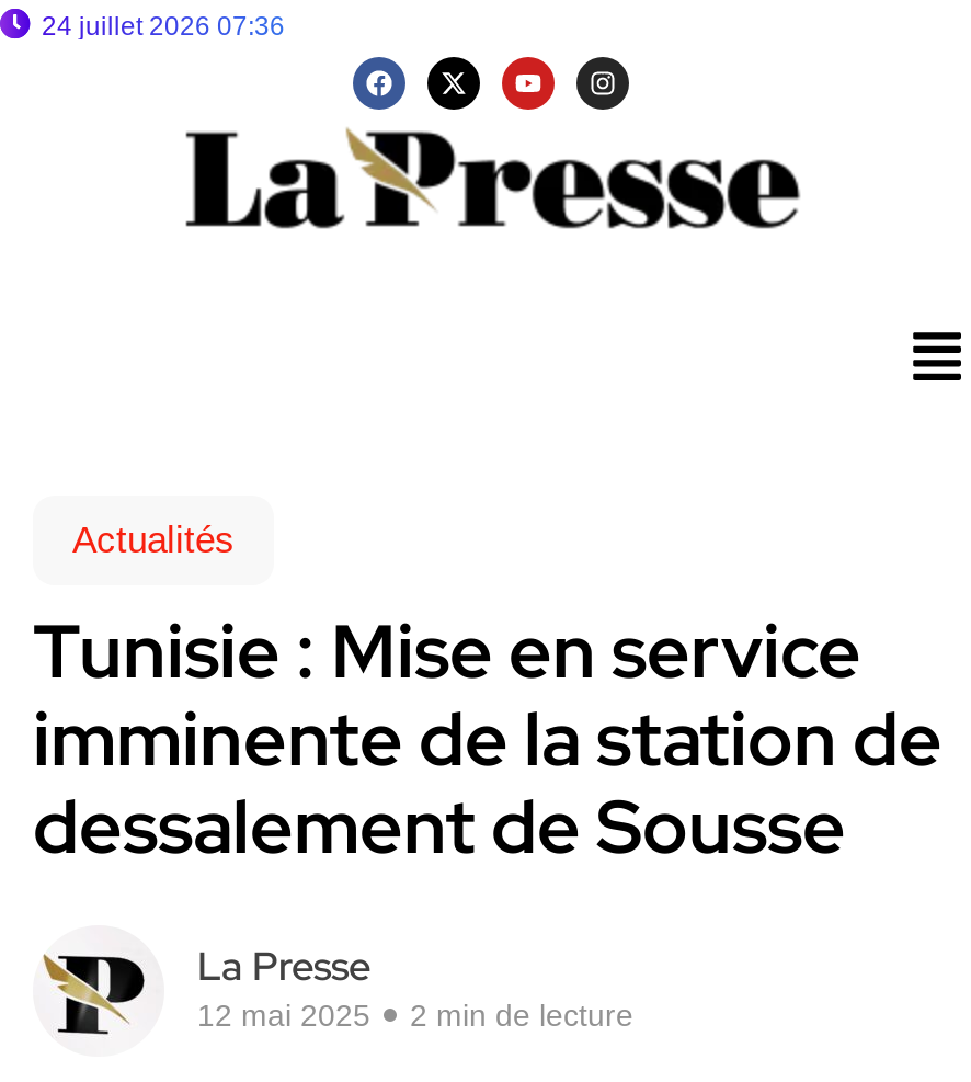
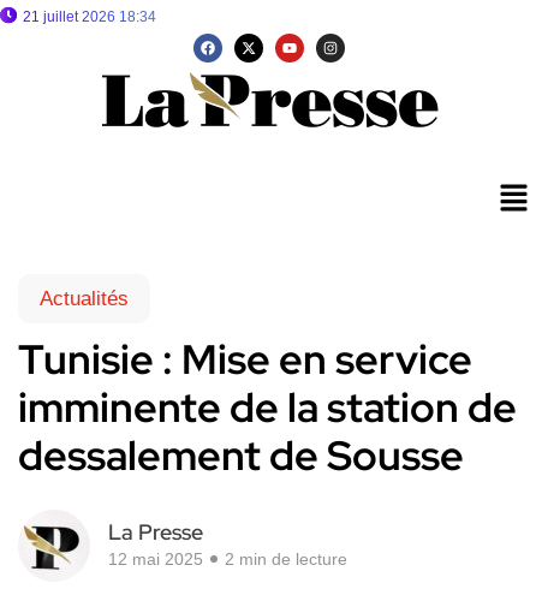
[42,11,285,42] 24 juillet 2026 07:36 -> [23,8,156,25] 21 juillet 2026 18:34

